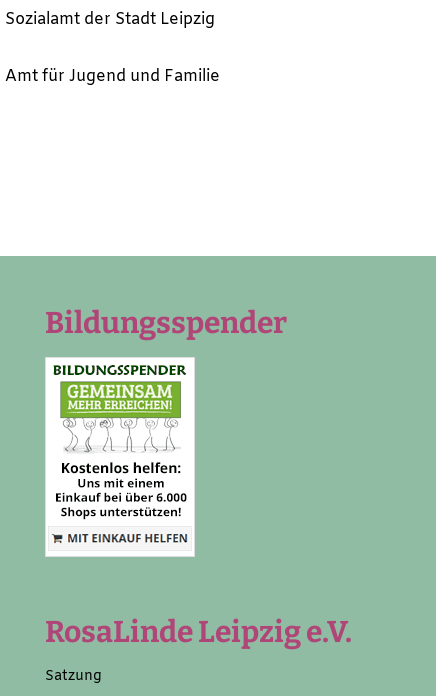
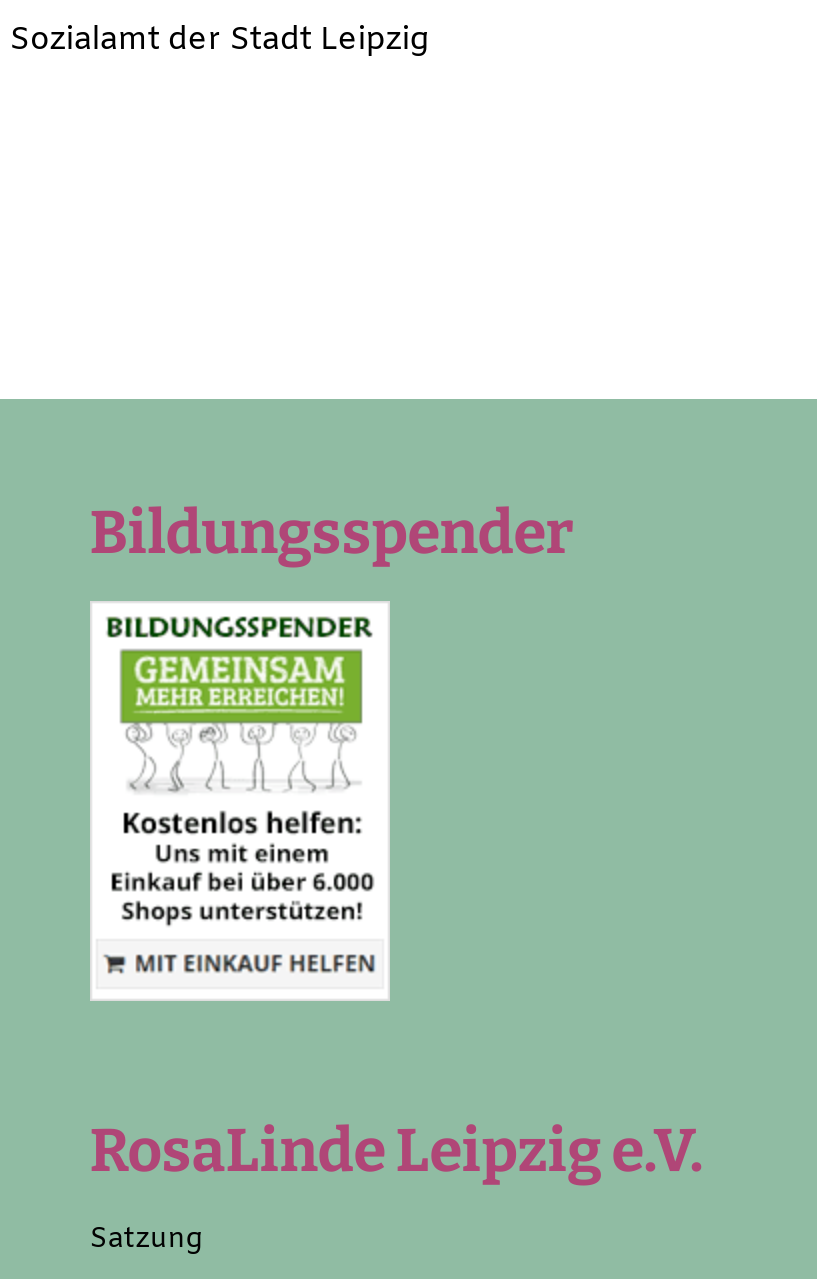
[5,66,220,87] Amt für Jugend und Familie -> none

